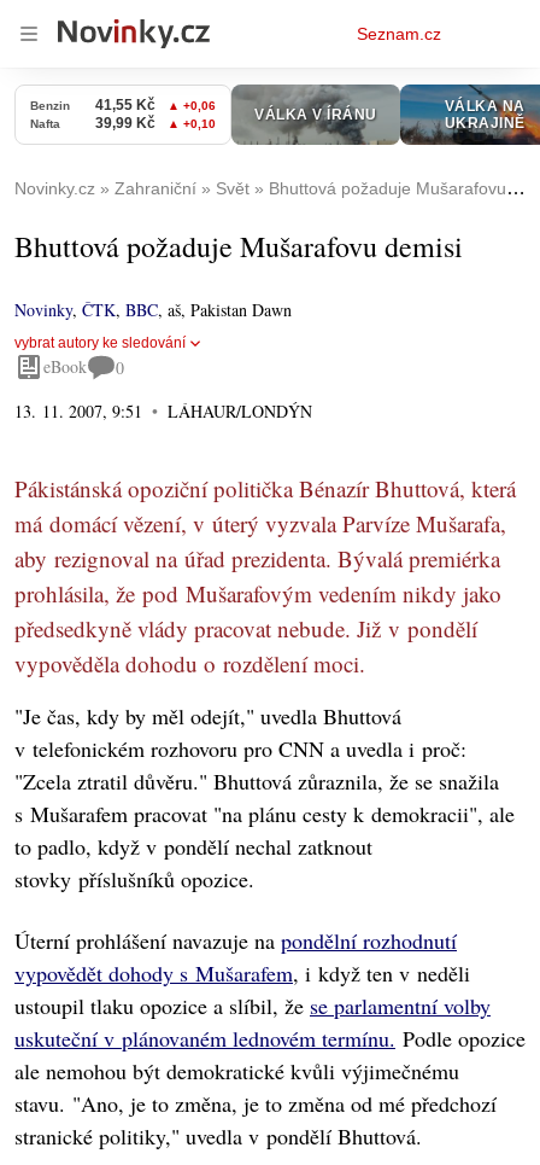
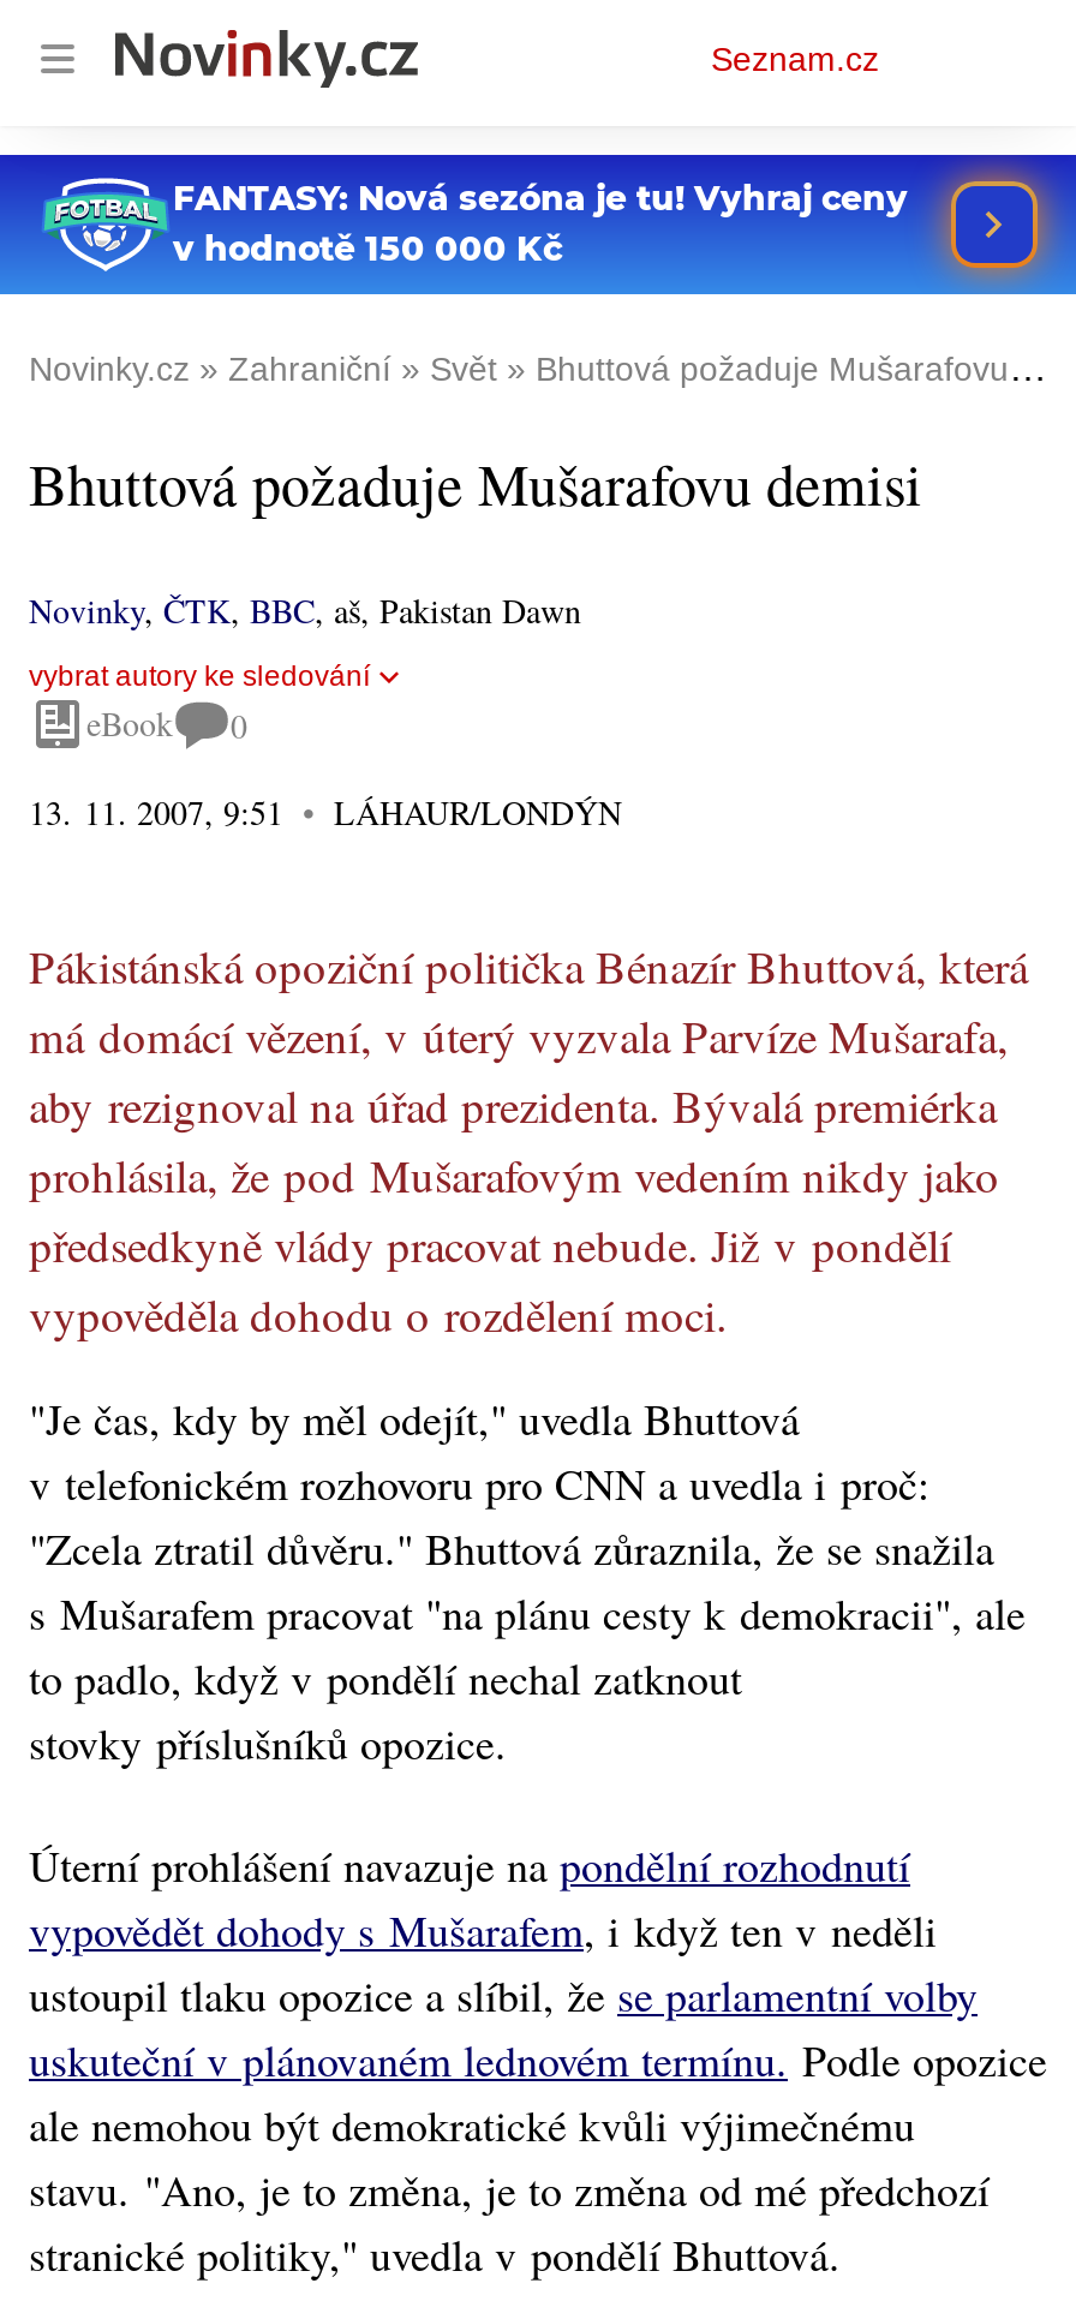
[4,82,536,151] [image] -> [7,153,1069,297] [image]

